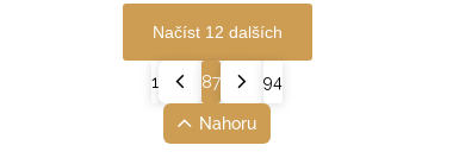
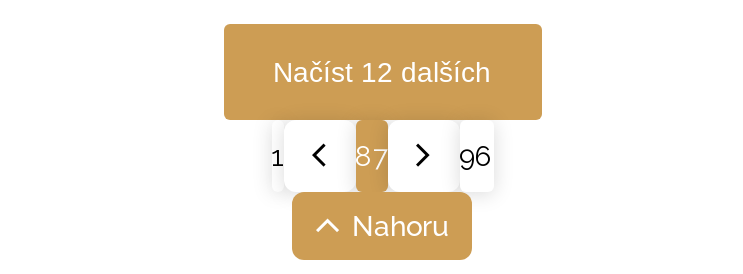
[263,72,283,91] 94 -> [459,140,493,172] 96

